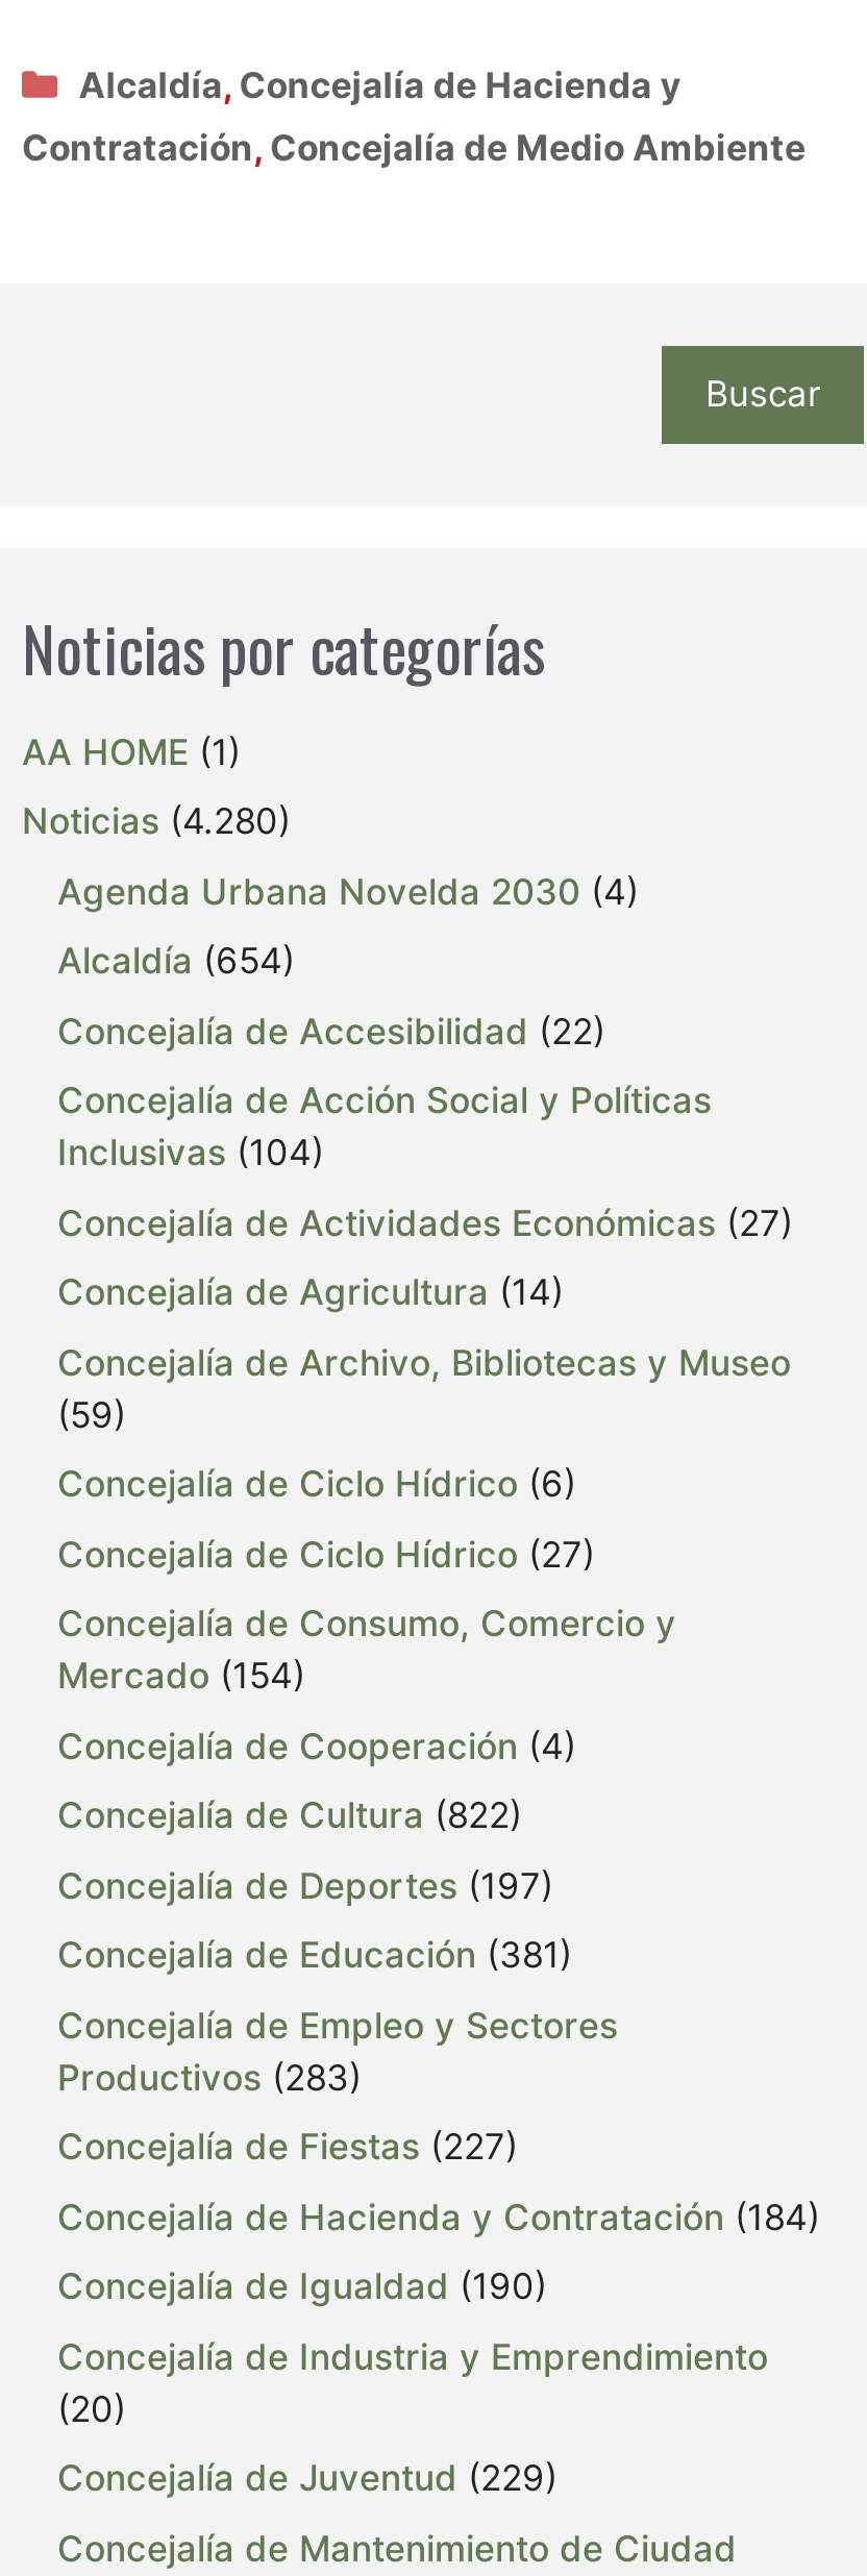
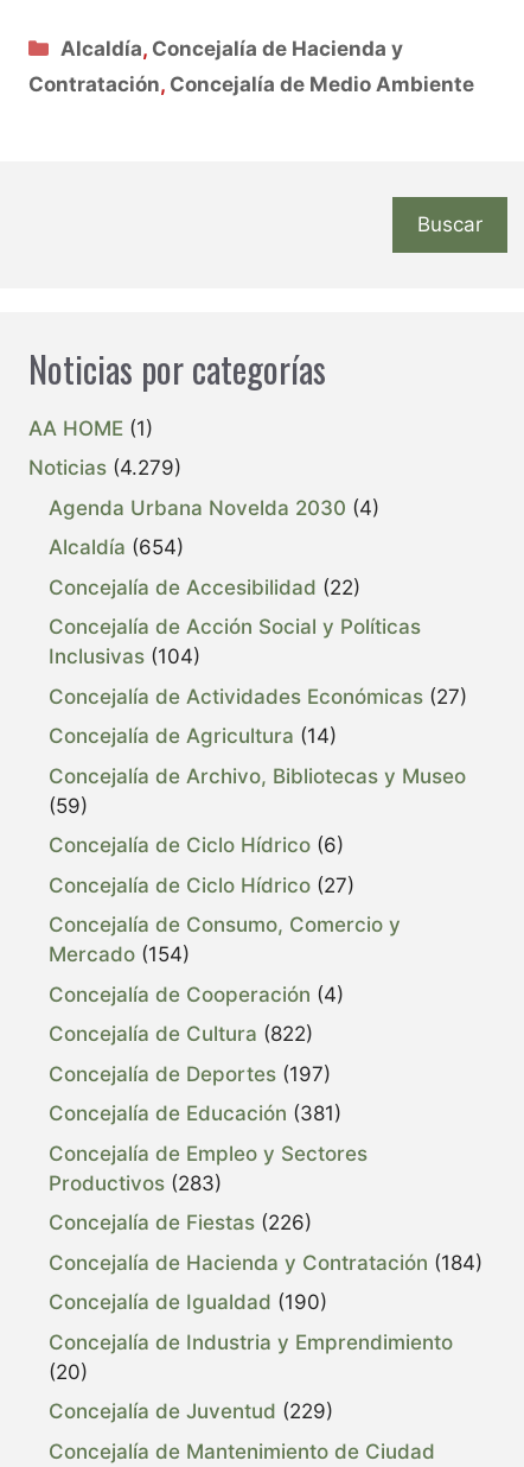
[22,801,291,842] Noticias (4.280) -> [28,456,181,480] Noticias (4.279)
[57,2126,518,2168] Concejalía de Fiestas (227) -> [49,1211,312,1234] Concejalía de Fiestas (226)

